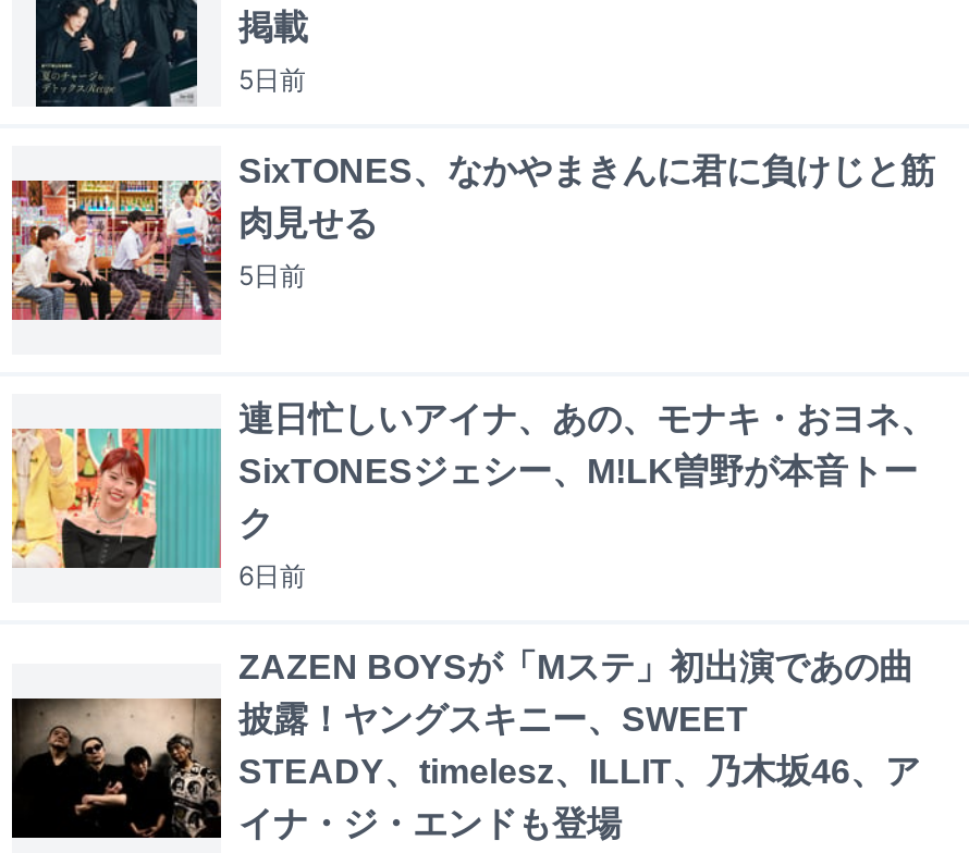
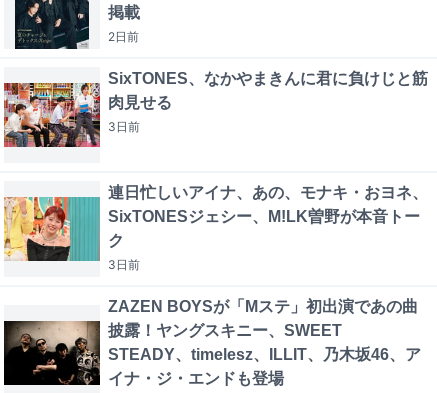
[238,64,306,97] 5日前 -> [108,29,139,44] 2日前
[238,260,306,293] 5日前 -> [108,119,140,134] 3日前
[238,560,306,593] 6日前 -> [108,257,140,272] 3日前

